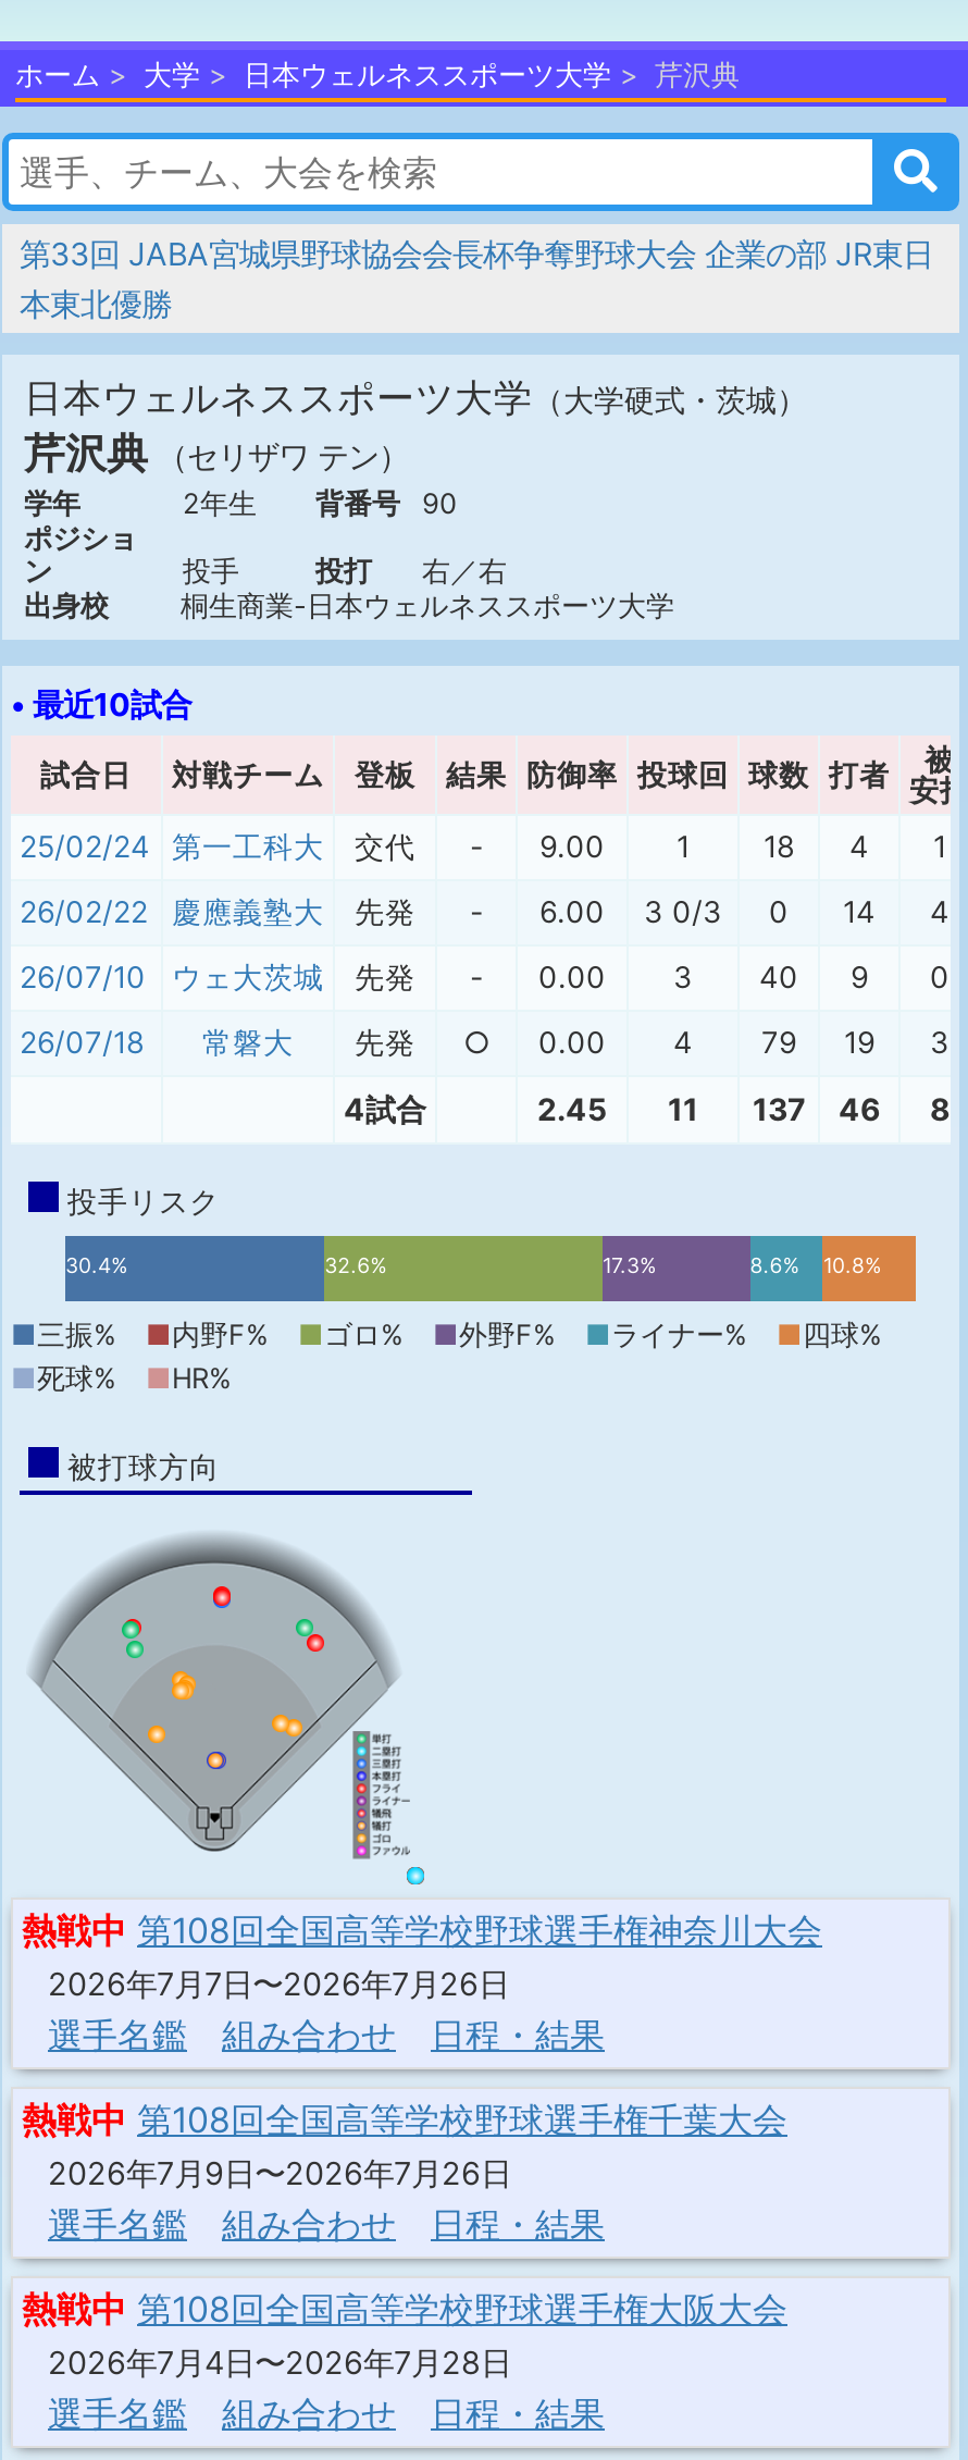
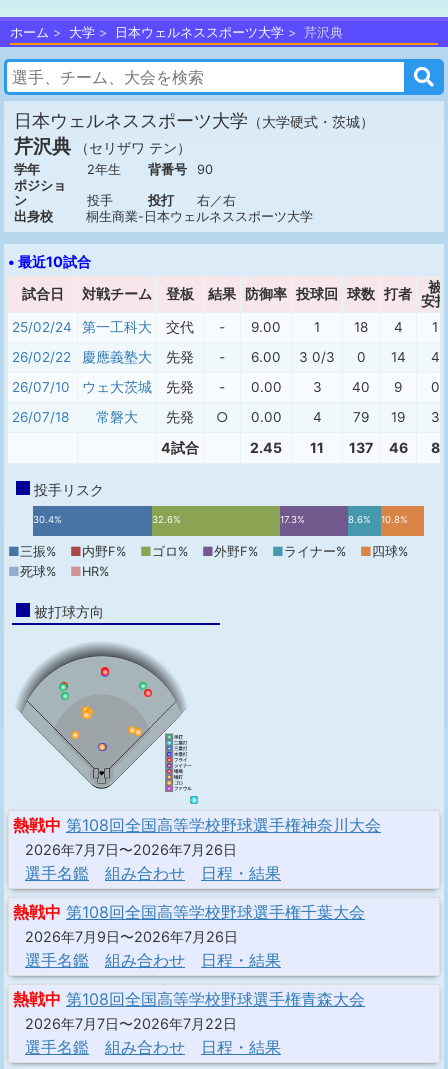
[20,235,933,322] 第33回 JABA宮城県野球協会会長杯争奪野球大会 企業の部 JR東日 | 本東北優勝 -> none
[22,2287,787,2331] 熱戦中 第108回全国高等学校野球選手権大阪大会 -> [13,989,365,1009] 熱戦中 第108回全国高等学校野球選手権青森大会
[48,2344,511,2381] 2026年7月4日〜2026年7月28日 -> [25,1015,237,1032] 2026年7月7日〜2026年7月22日

